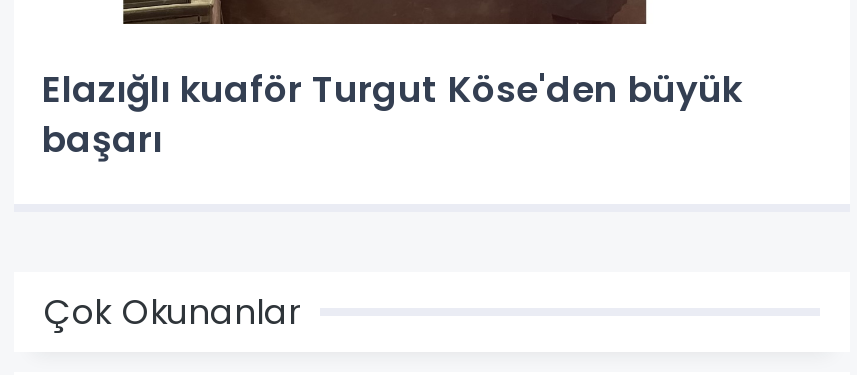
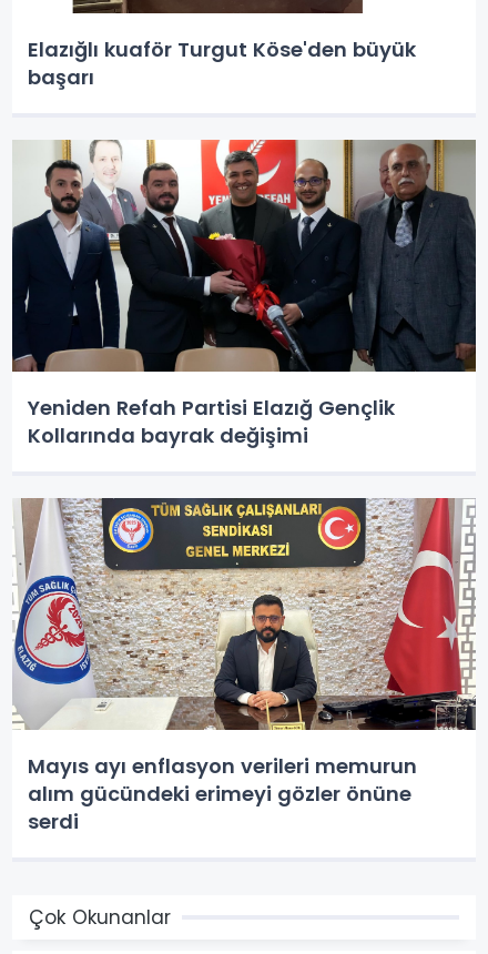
none -> [11,139,477,449] [image] | Yeniden Refah Partisi Elazığ Gençlik | Kollarında bayrak değişimi
none -> [12,497,477,835] [image] | Mayıs ayı enflasyon verileri memurun | alım gücündeki erimeyi gözler önüne | serdi

